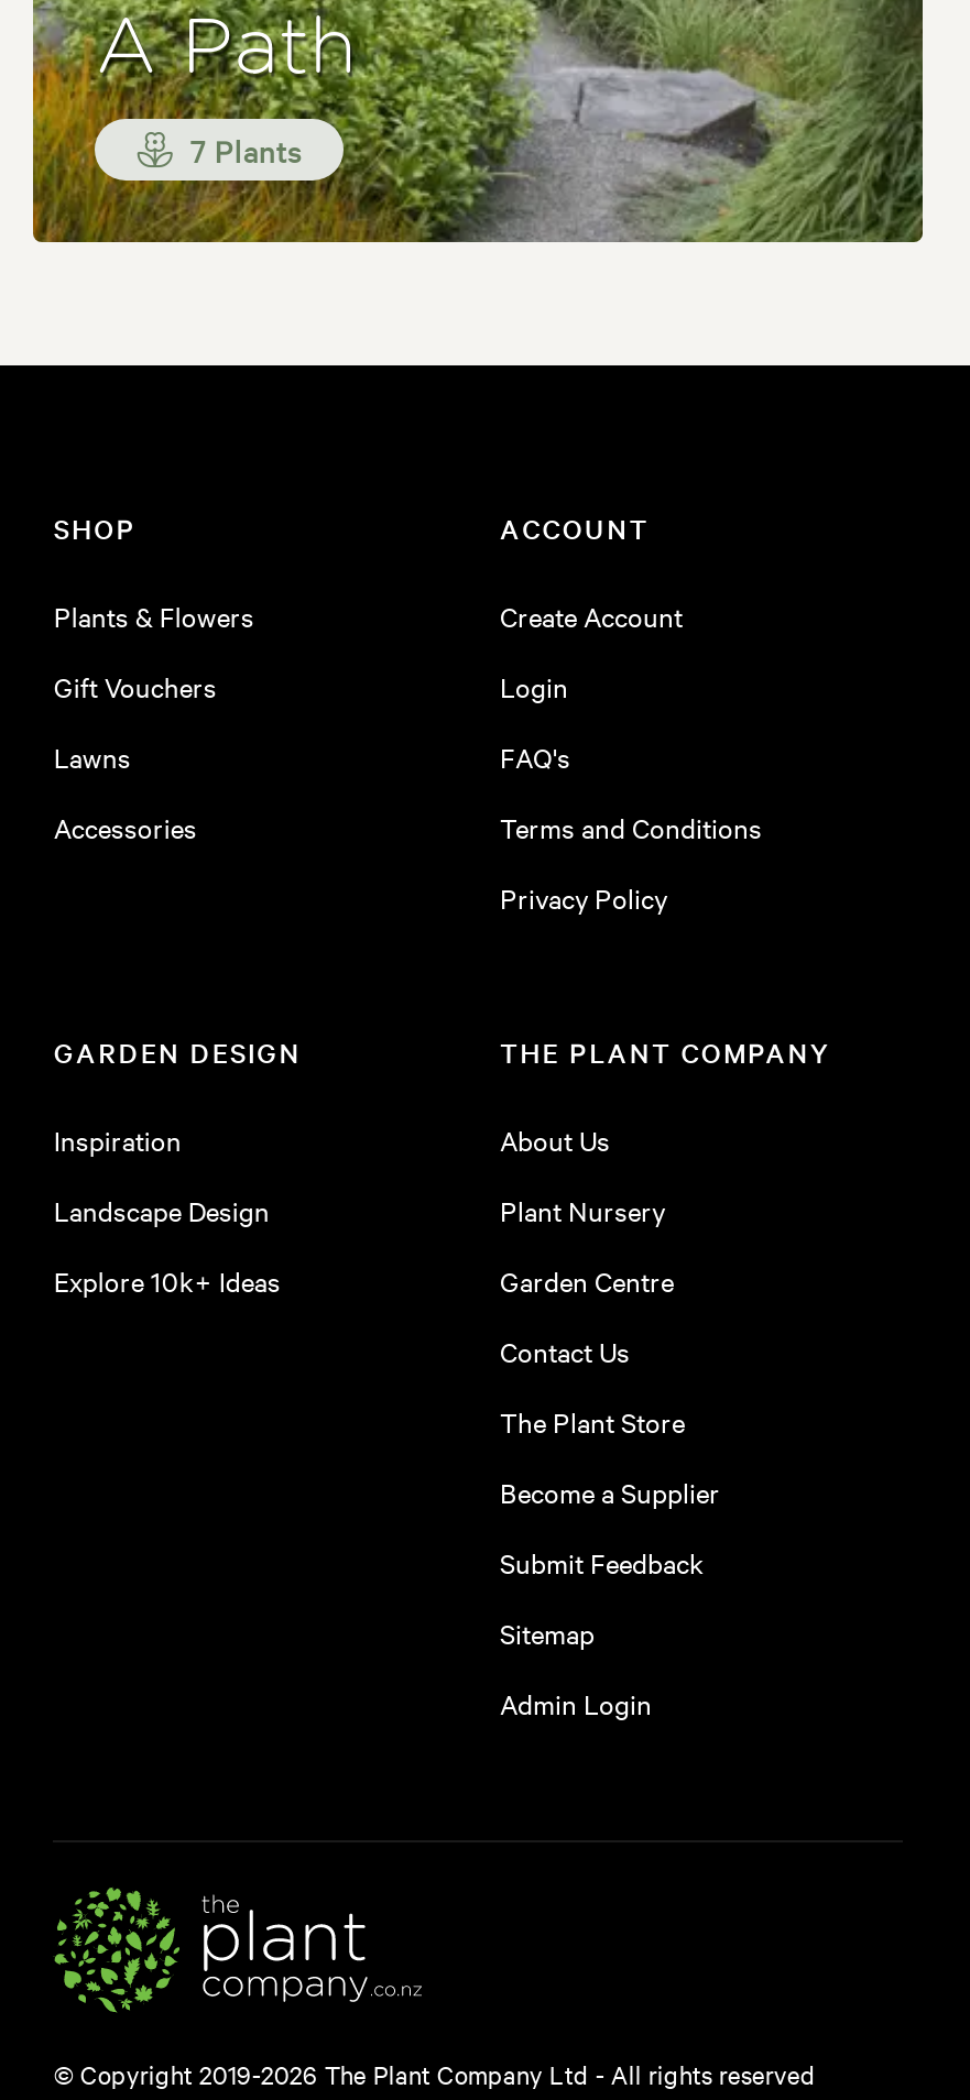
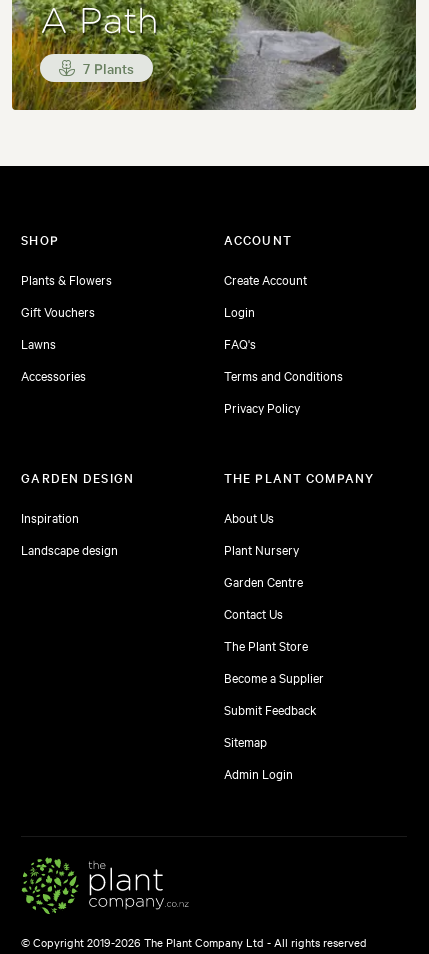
[54,1190,281,1300] Landscape Design | Explore 10k+ Ideas -> [21,540,118,558] Landscape design

